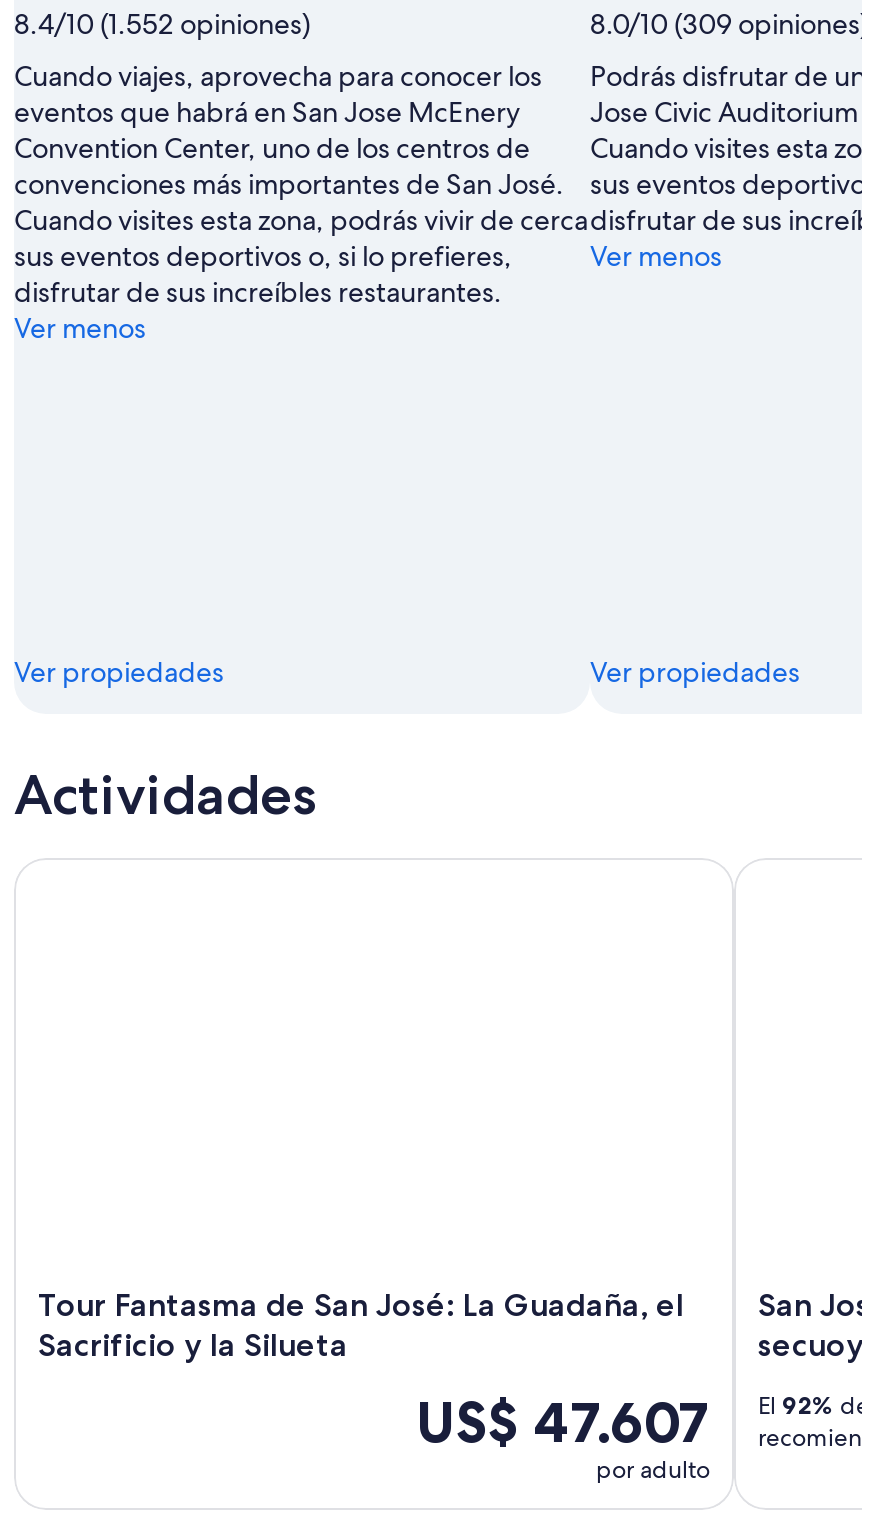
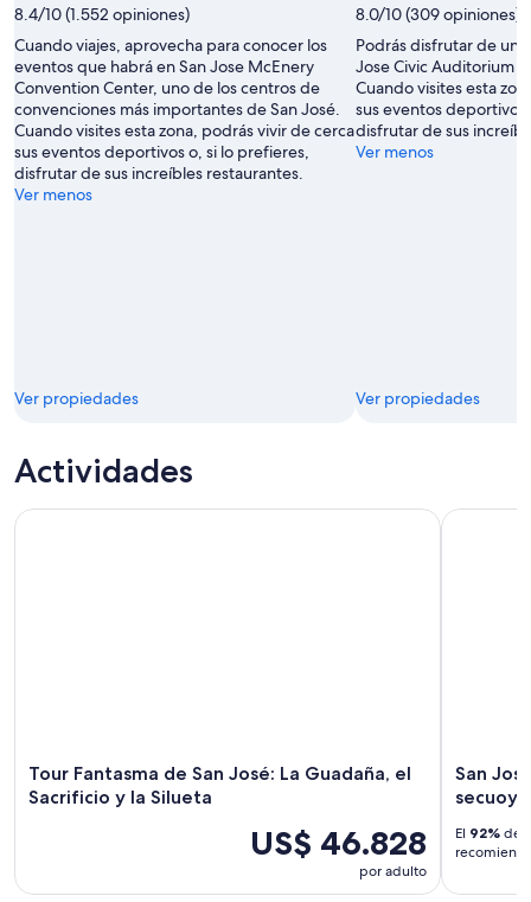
[416,1388,710,1456] US$ 47.607 -> [250,823,427,863] US$ 46.828

